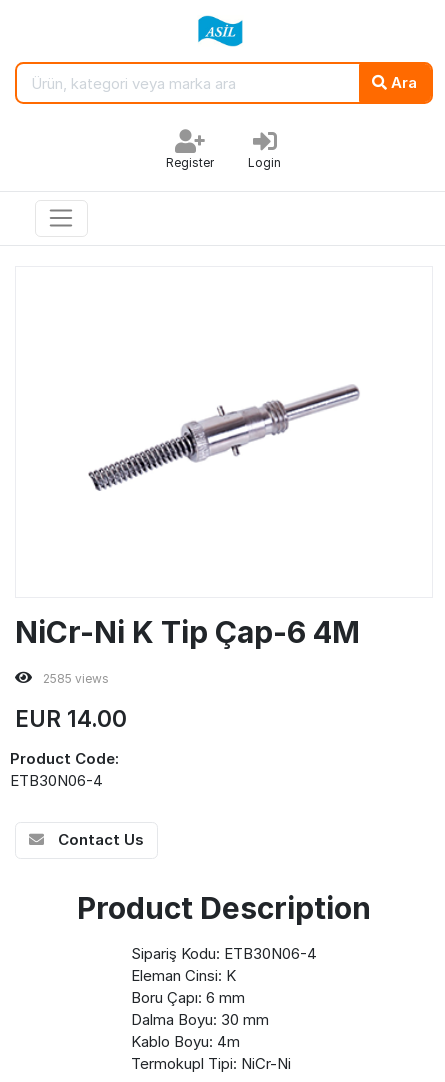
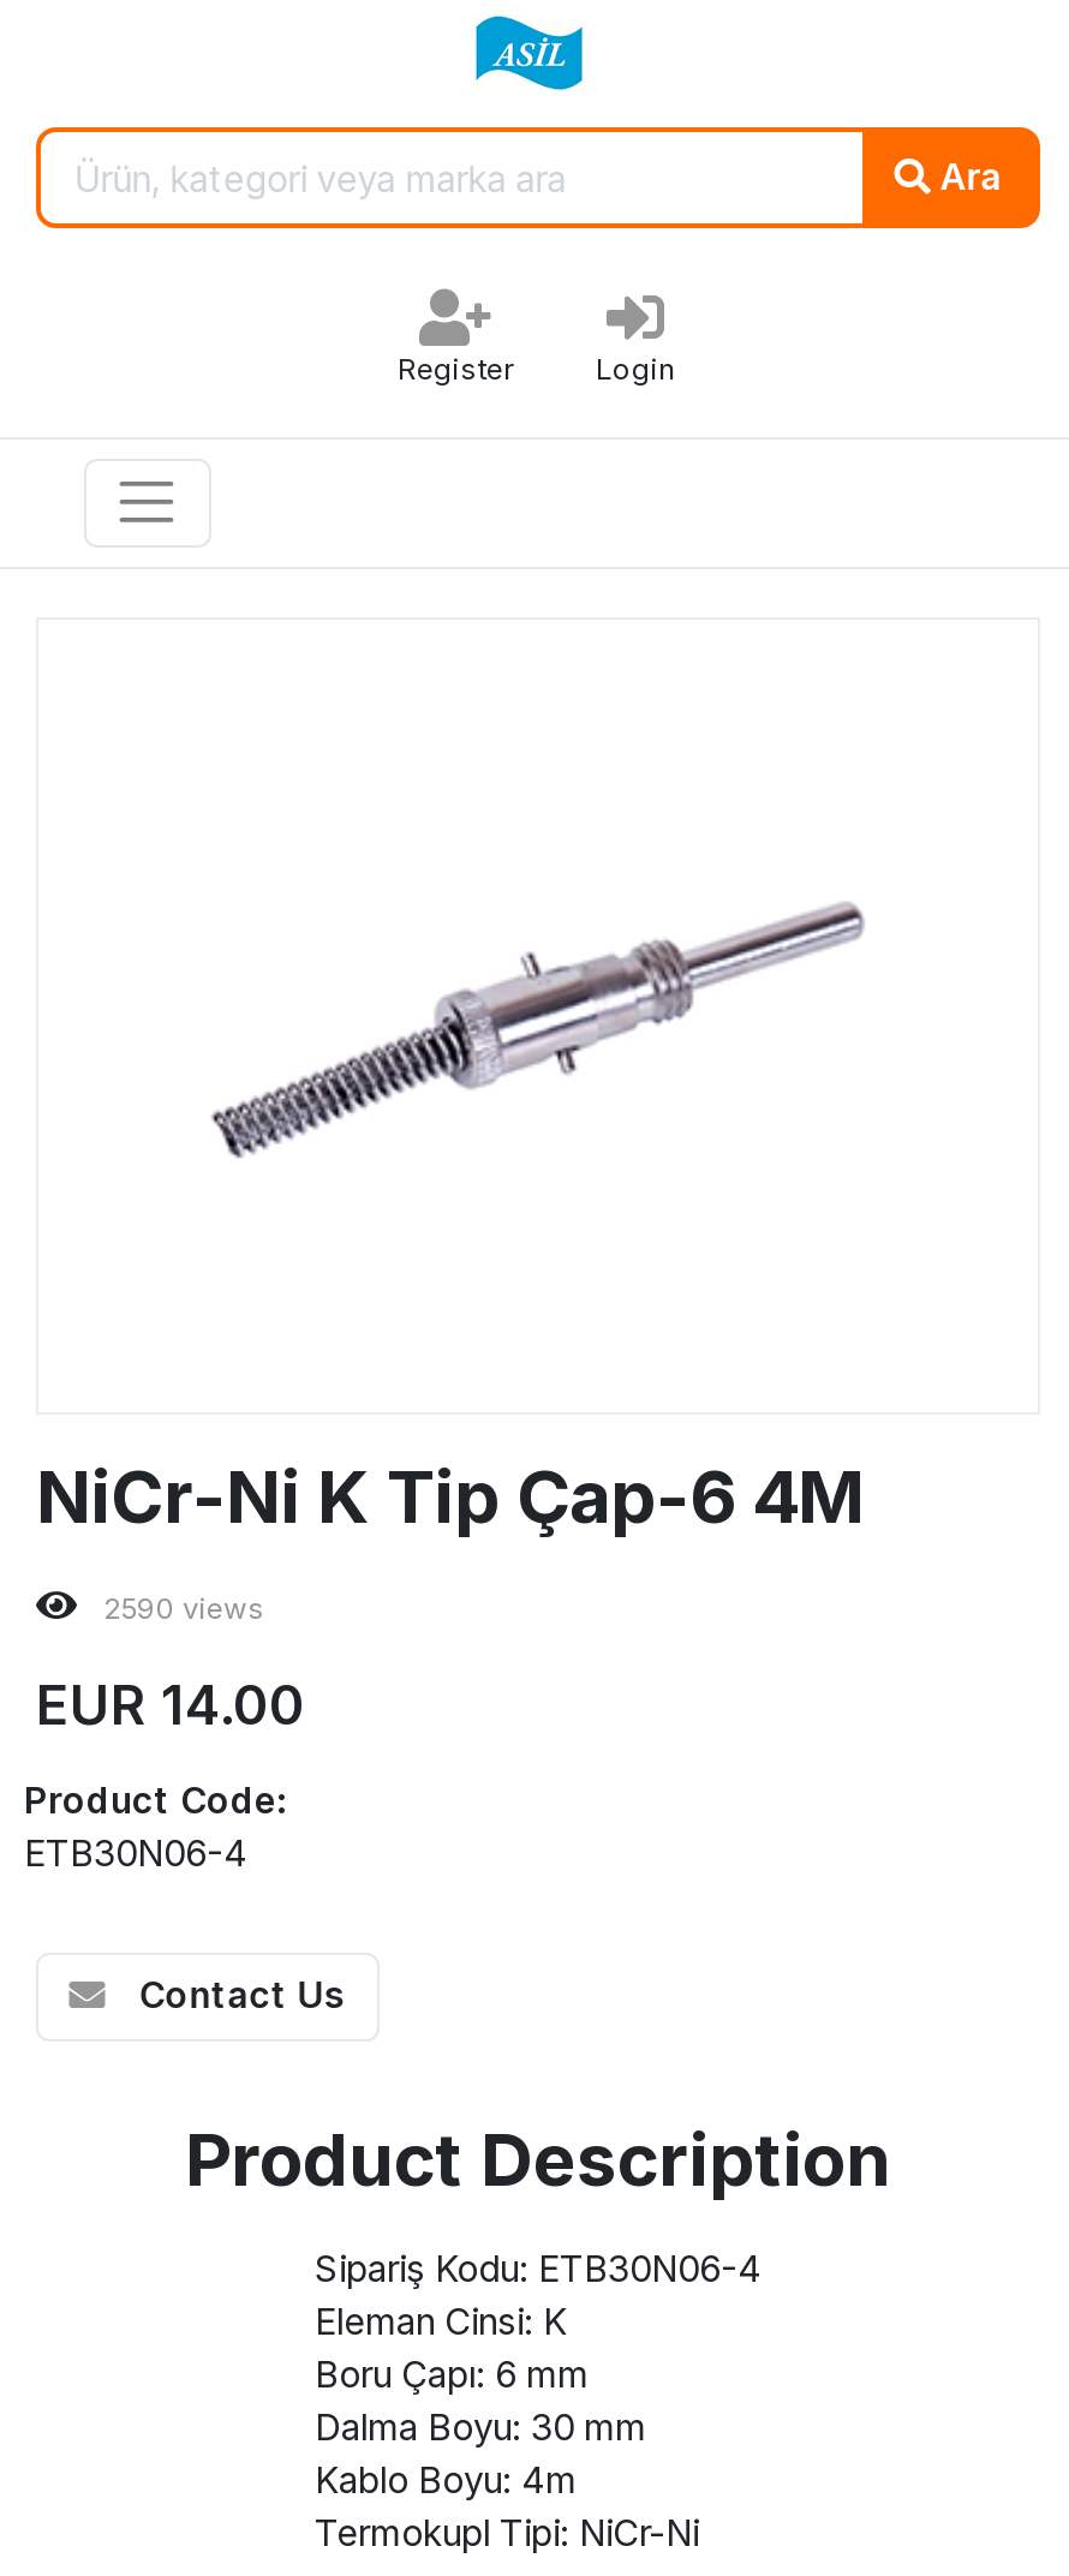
[43,670,109,685] 2585 views -> [103,1589,264,1625] 2590 views

